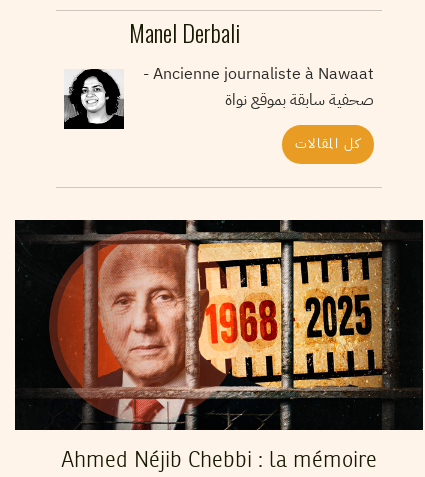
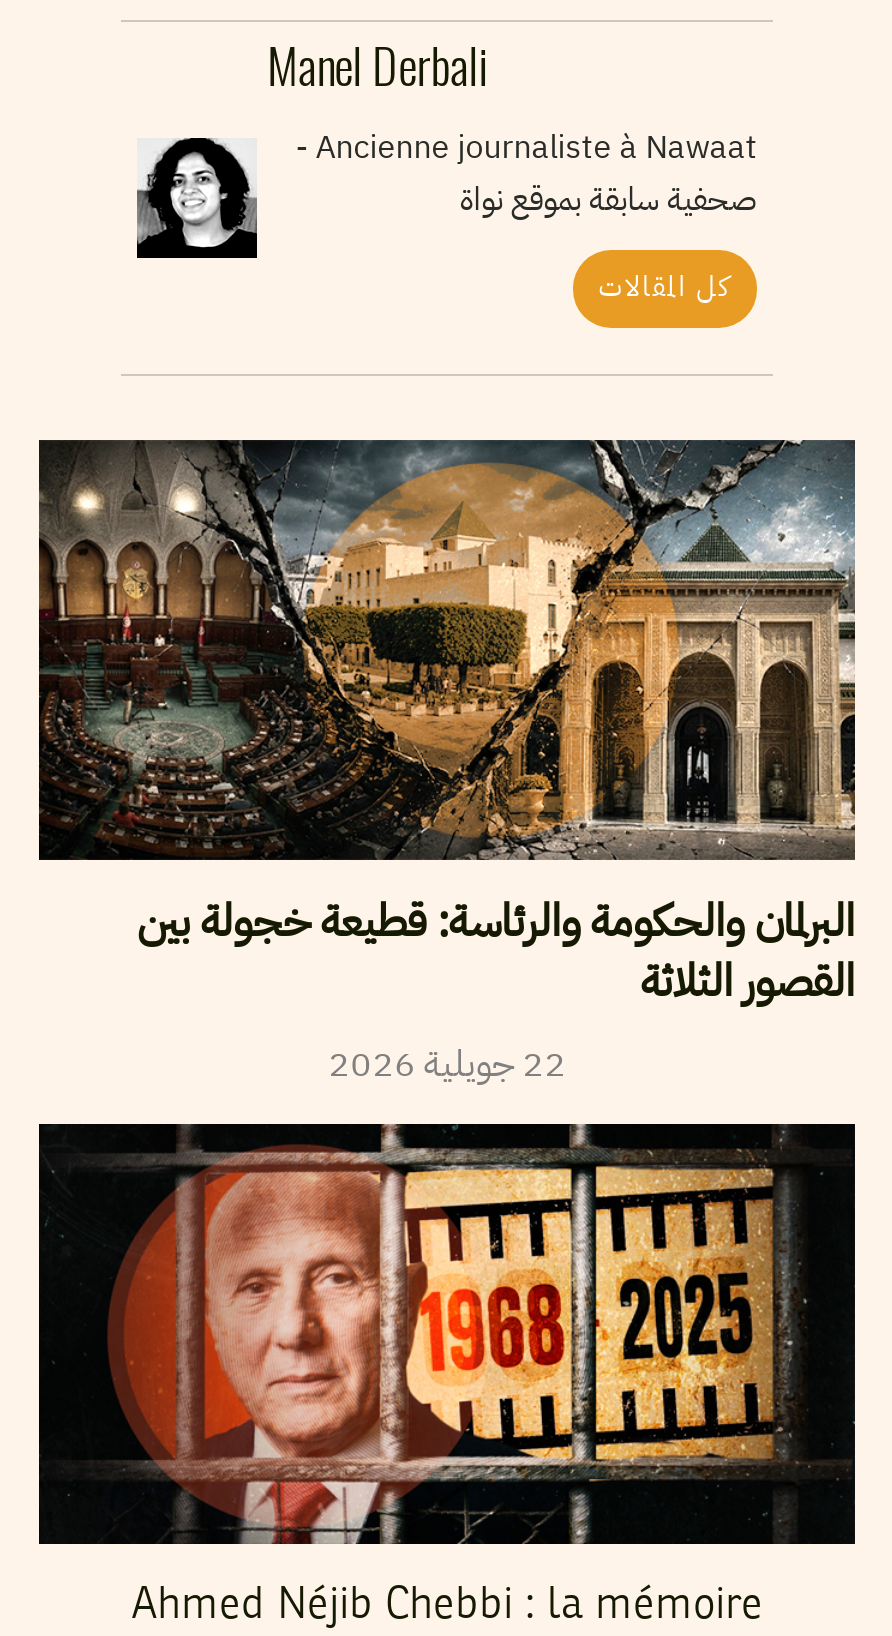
none -> [37,440,857,1089] [image] | البرلمان والحكومة والرئاسة: قطيعة خجولة بين | القصور الثلاثة | 22 جويلية 2026

